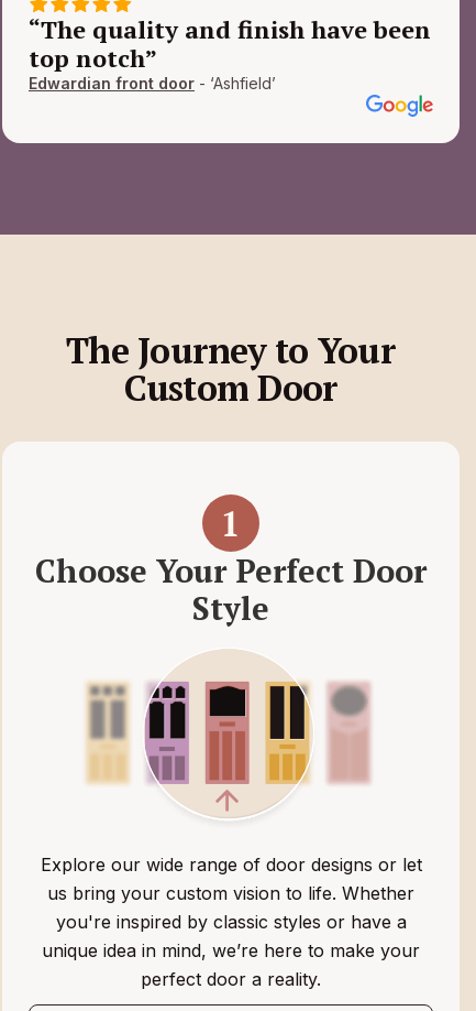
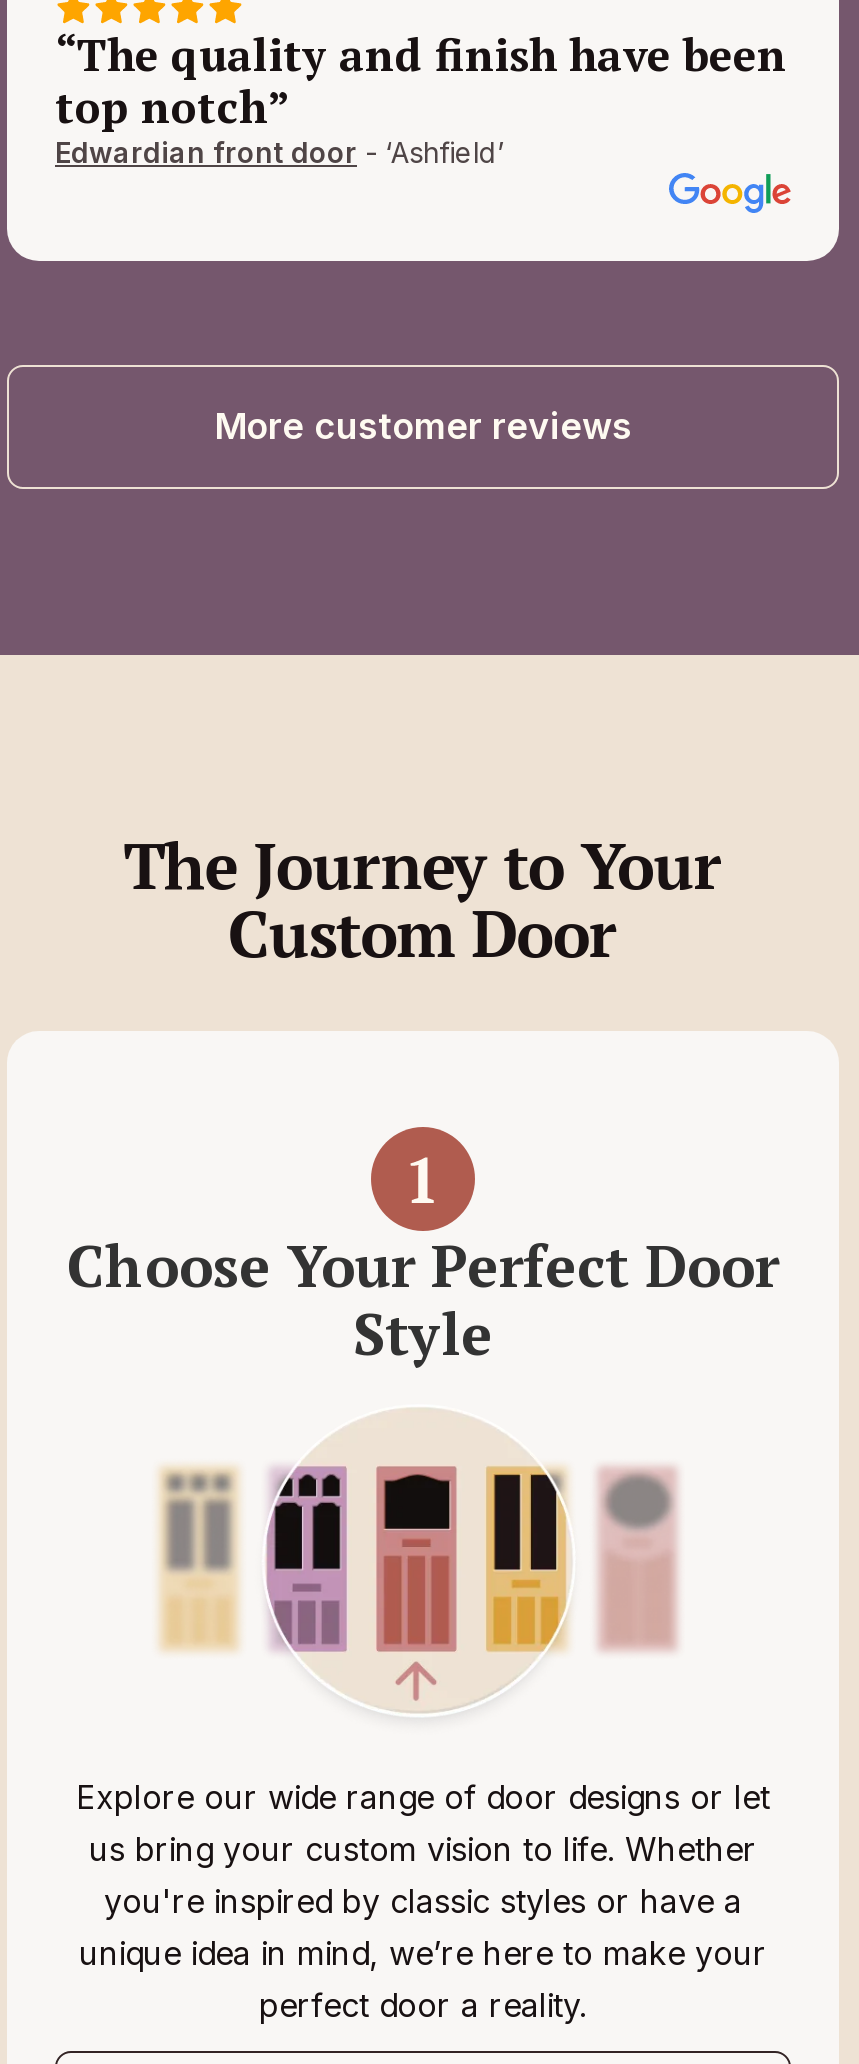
none -> [214,404,632,446] More customer reviews

